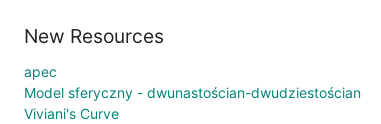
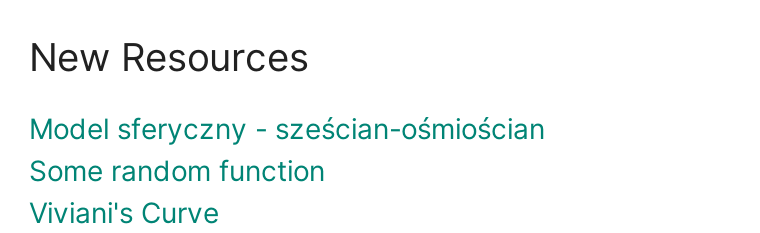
[24,63,361,101] apec | Model sferyczny - dwunastościan-dwudziestościan -> [29,111,545,187] Model sferyczny - sześcian-ośmiościan | Some random function

